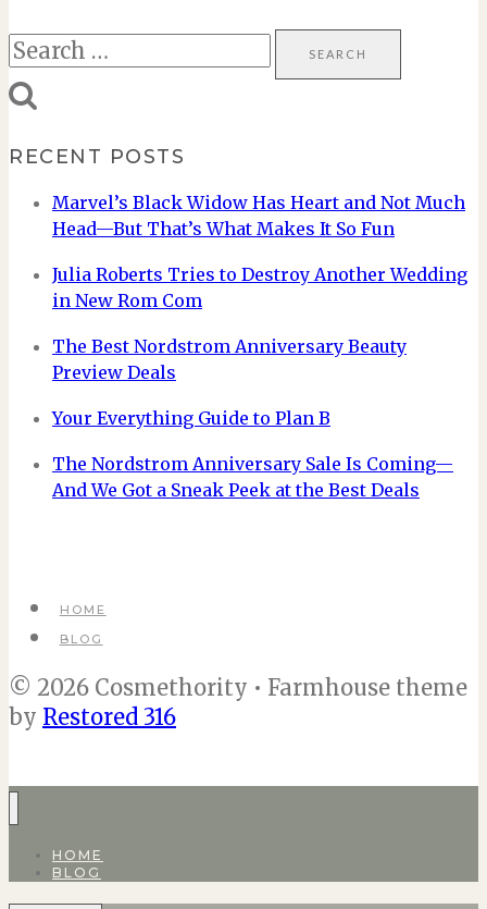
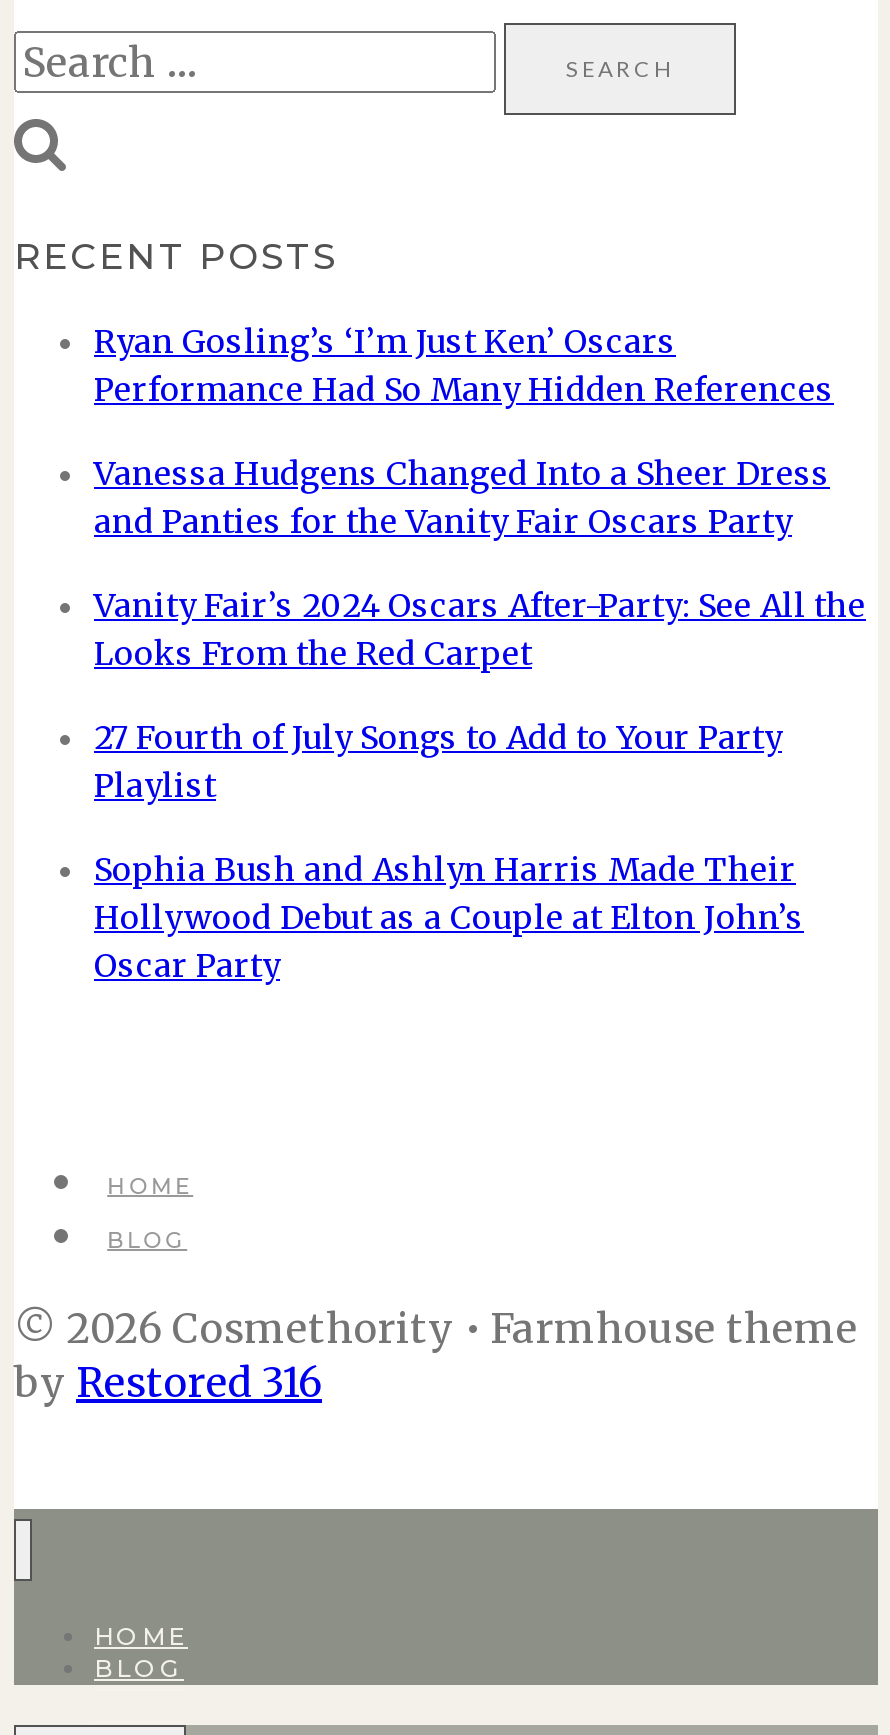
[52,191,465,239] Marvel’s Black Widow Has Heart and Not Much | Head—But That’s What Makes It So Fun -> [94,320,834,408] Ryan Gosling’s ‘I’m Just Ken’ Oscars | Performance Had So Many Hidden References
[52,263,467,311] Julia Roberts Tries to Destroy Another Wedding | in New Rom Com -> [94,452,830,540] Vanessa Hudgens Changed Into a Sheer Dress | and Panties for the Vanity Fair Oscars Party
[52,335,407,383] The Best Nordstrom Anniversary Beauty | Preview Deals -> [94,584,866,672] Vanity Fair’s 2024 Oscars After-Party: See All the | Looks From the Red Carpet
[52,407,330,428] Your Everything Guide to Plan B -> [94,716,782,804] 27 Fourth of July Songs to Add to Your Party | Playlist
[52,452,453,500] The Nordstrom Anniversary Sale Is Coming— | And We Got a Sneak Peek at the Best Deals -> [94,848,804,984] Sophia Bush and Ashlyn Harris Made Their | Hollywood Debut as a Couple at Elton John’s | Oscar Party

